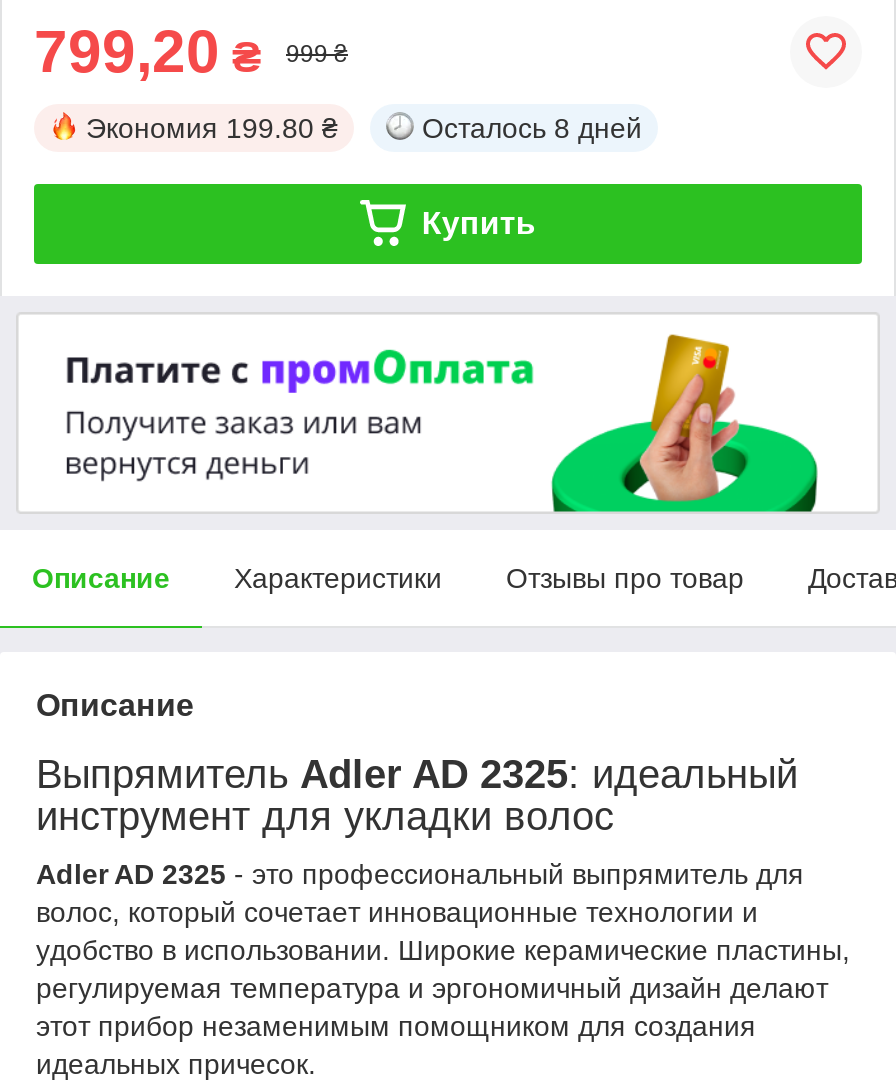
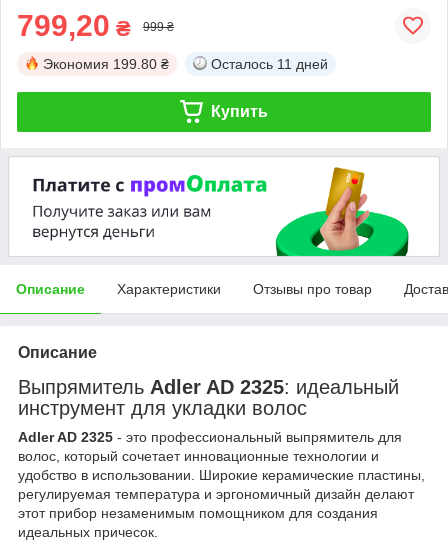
[422,112,642,144] Осталось 8 дней -> [211,56,328,72] Осталось 11 дней

